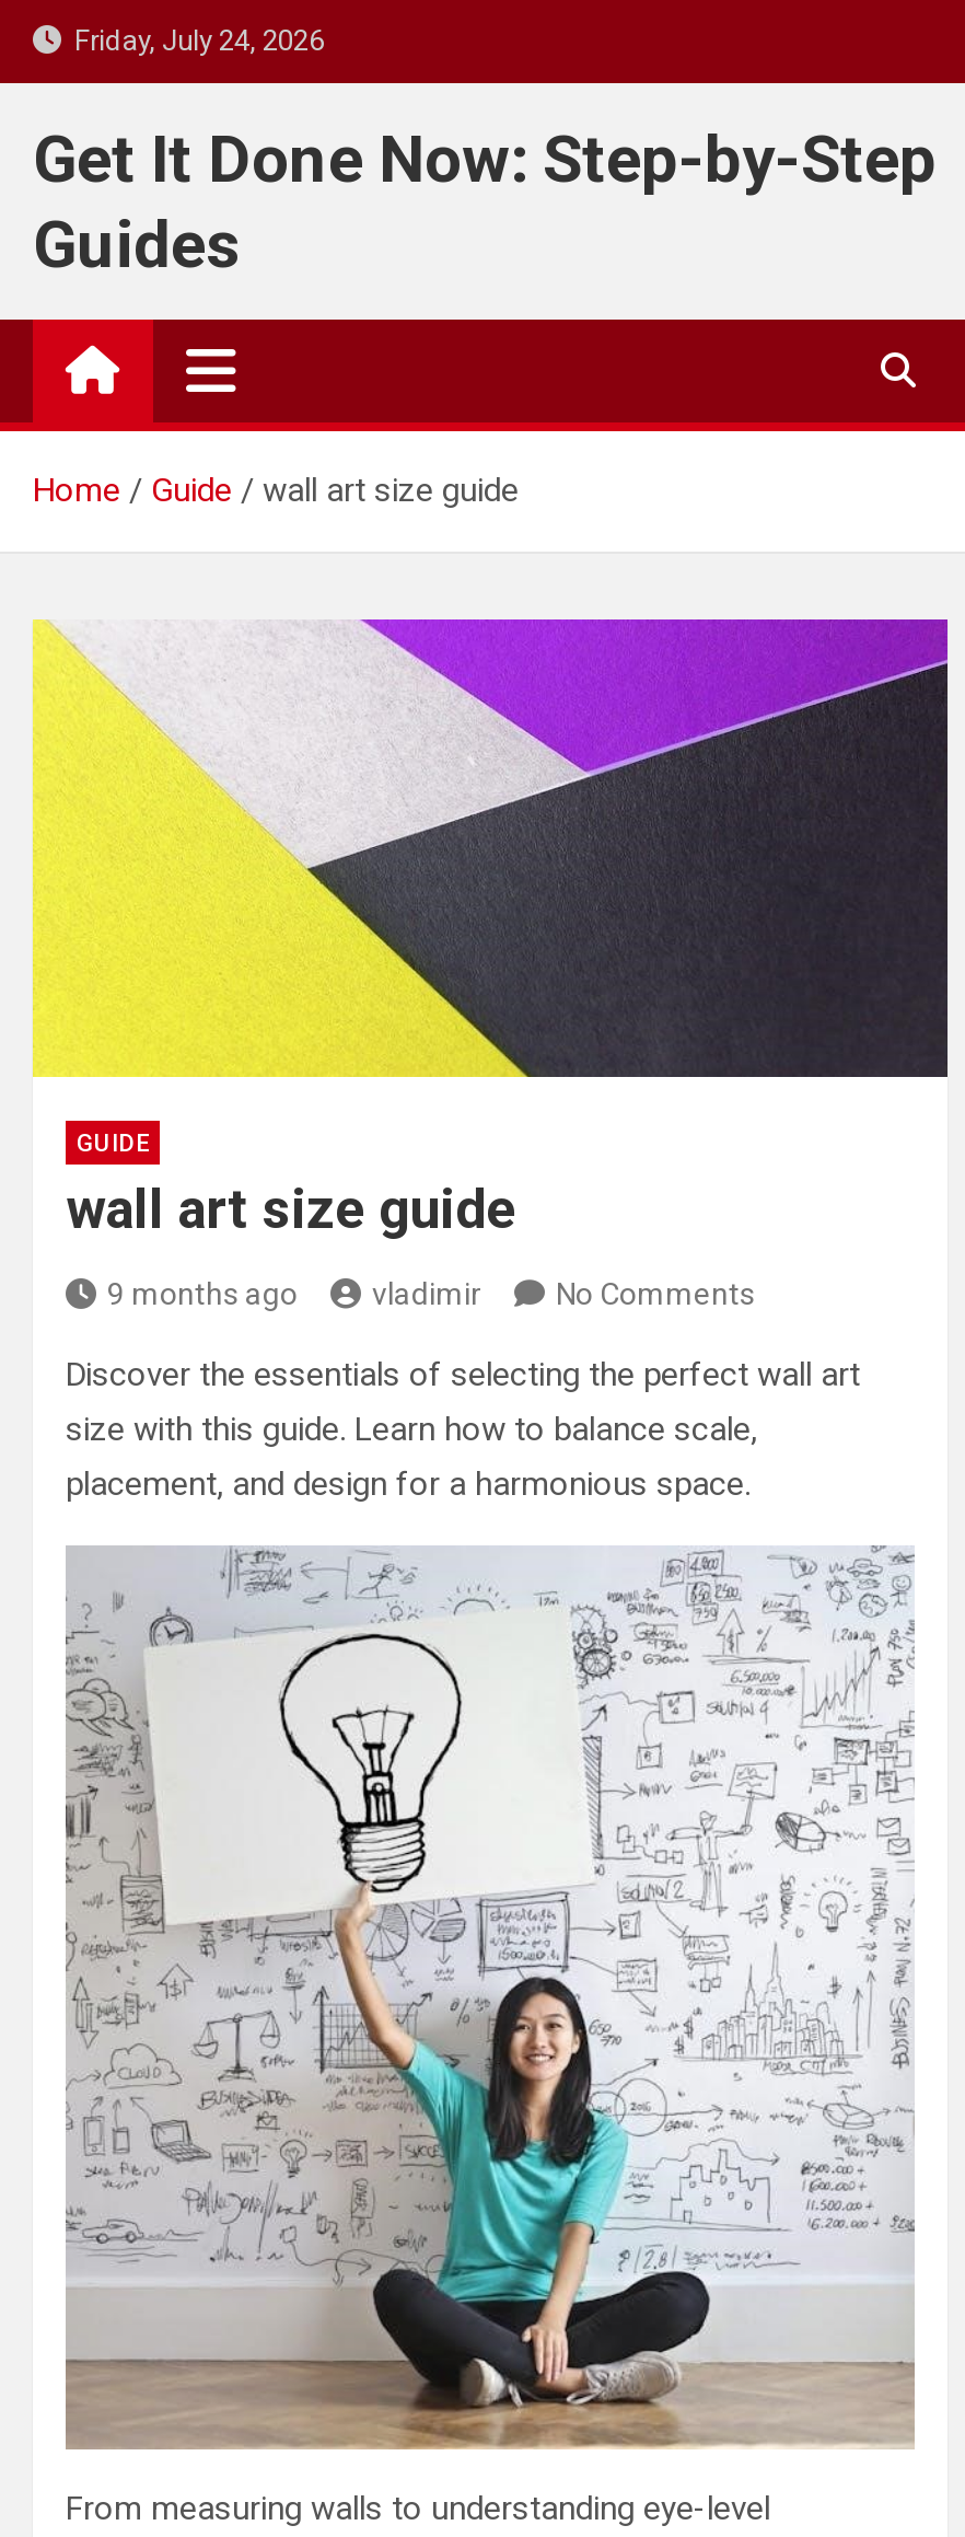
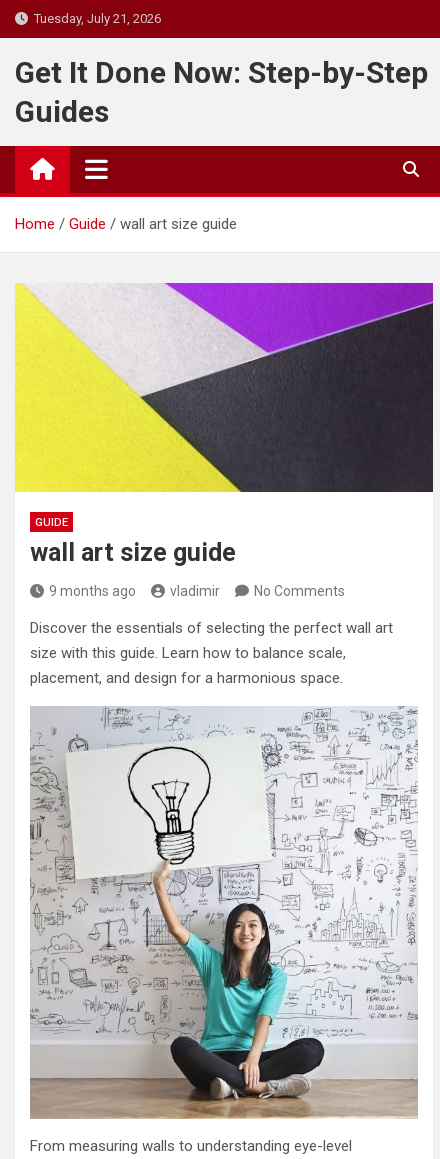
[61,24,324,57] Friday, July 24, 2026 -> [28,11,161,26] Tuesday, July 21, 2026

